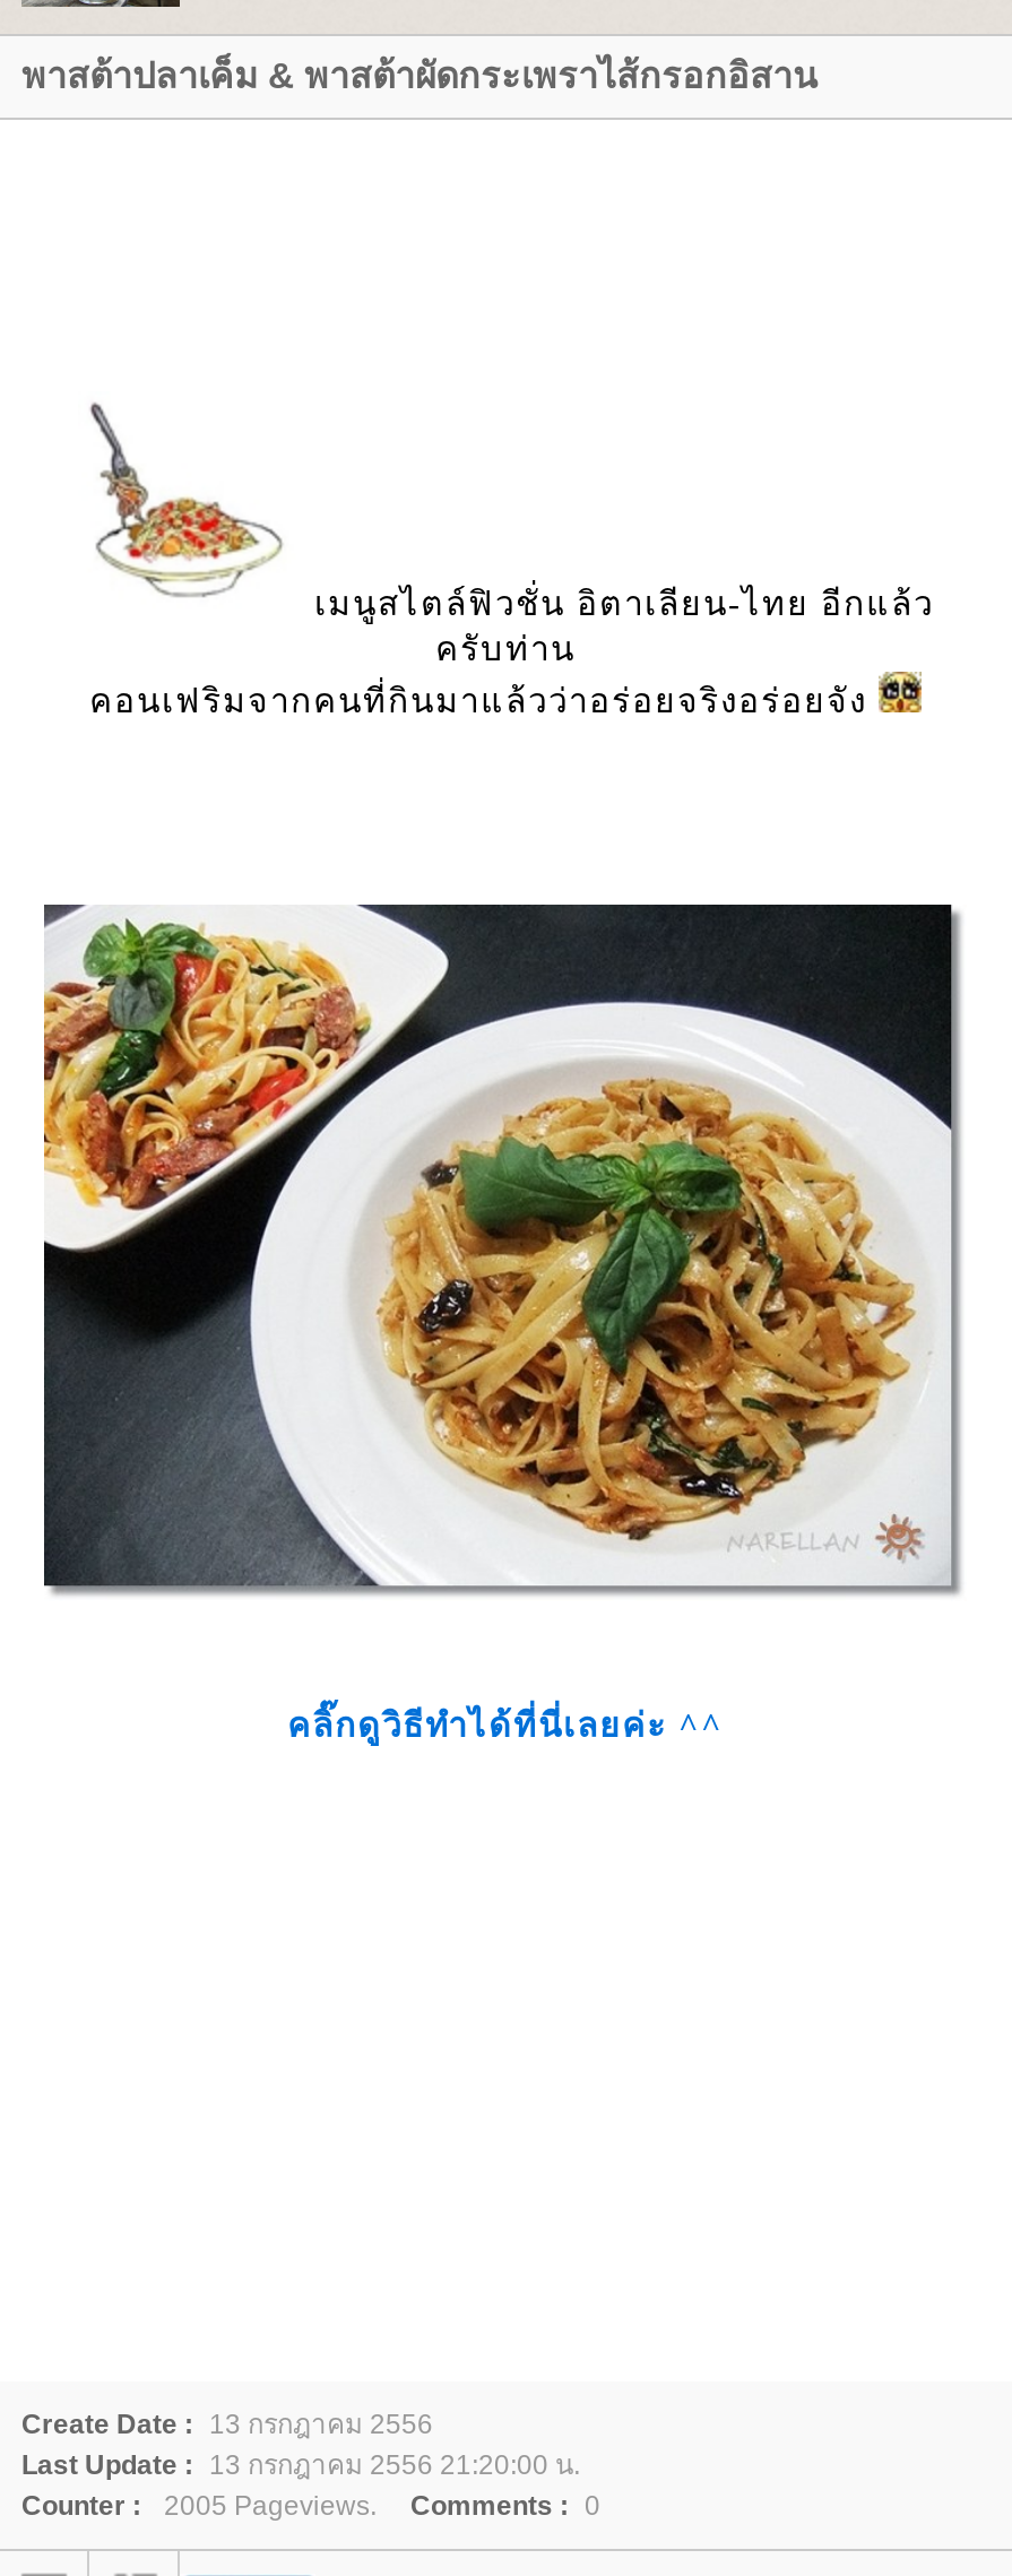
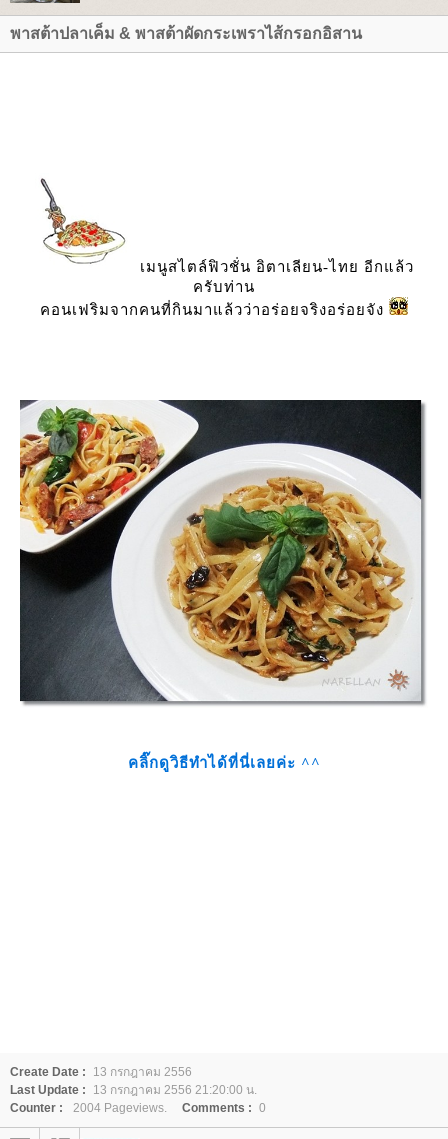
[21,2489,377,2521] Counter : 2005 Pageviews. -> [10,1101,167,1115] Counter : 2004 Pageviews.

